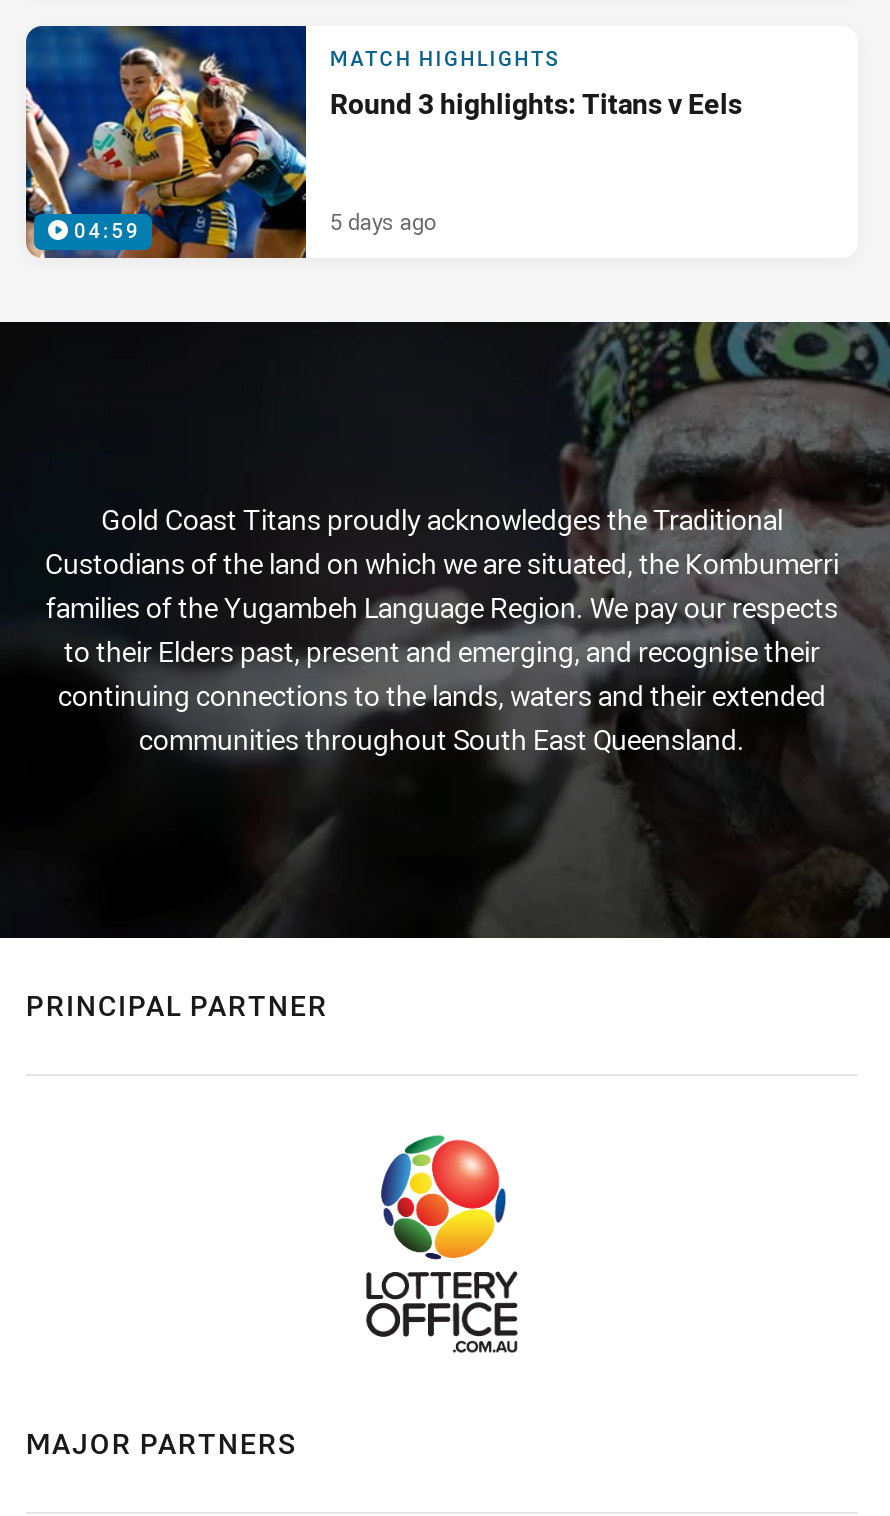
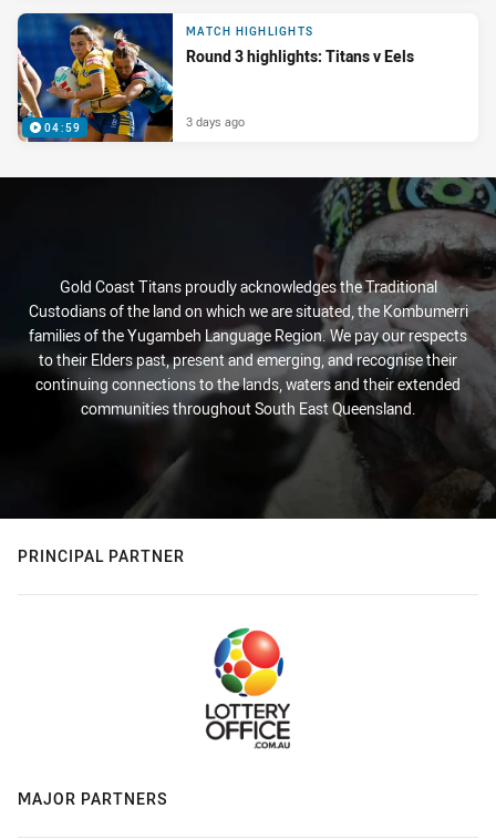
[330,206,436,236] 5 days ago -> [186,113,245,129] 3 days ago

